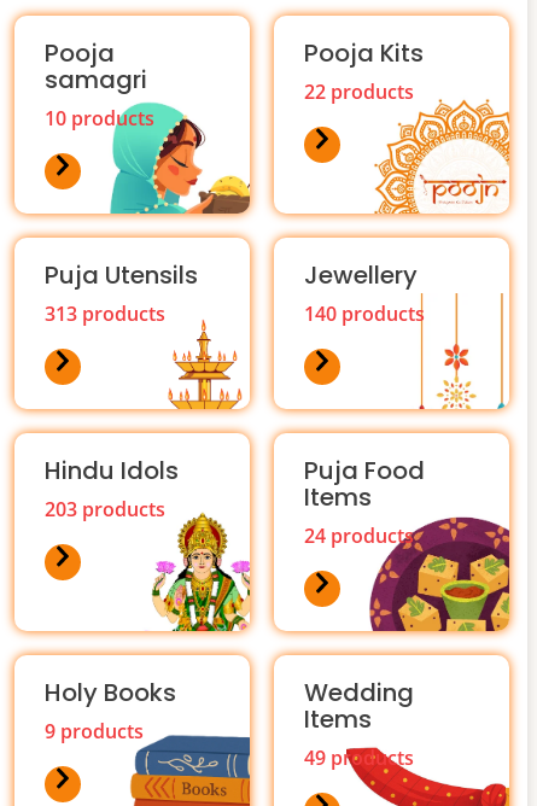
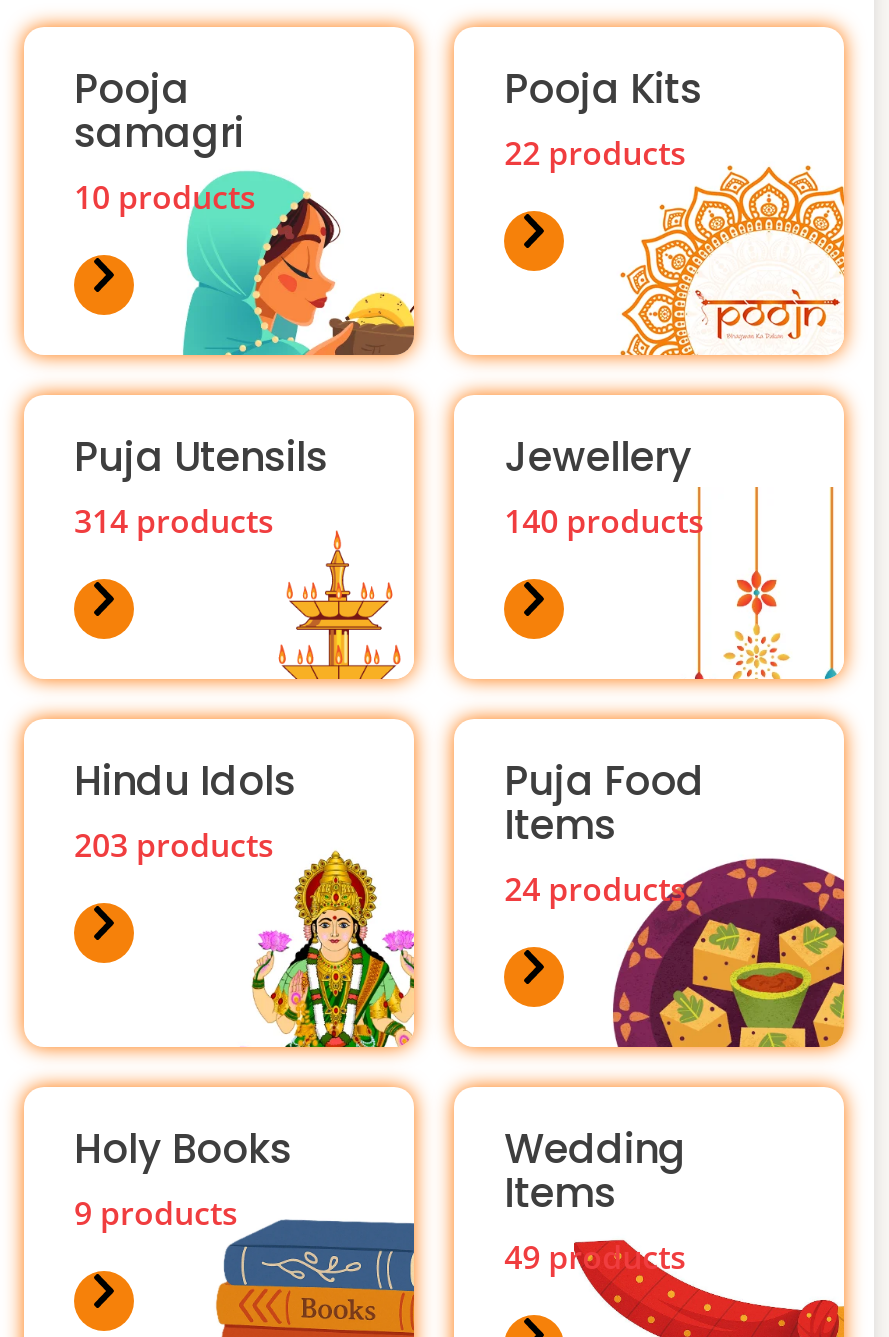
[45,301,165,327] 313 products -> [74,500,274,544] 314 products

